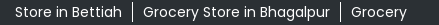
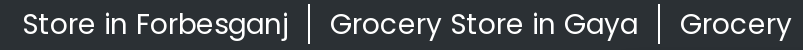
[15,2,122,22] Store in Bettiah -> [22,5,288,45] Store in Forbesganj
[143,2,330,22] Grocery Store in Bhagalpur -> [330,5,638,45] Grocery Store in Gaya

